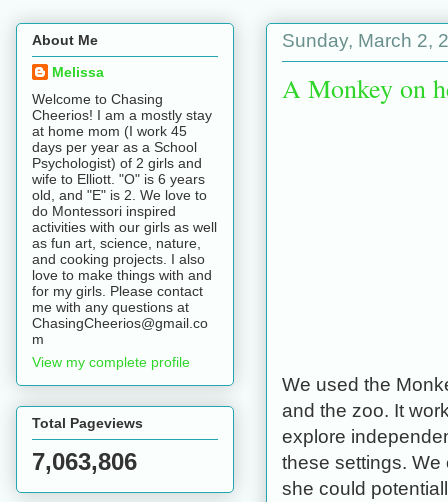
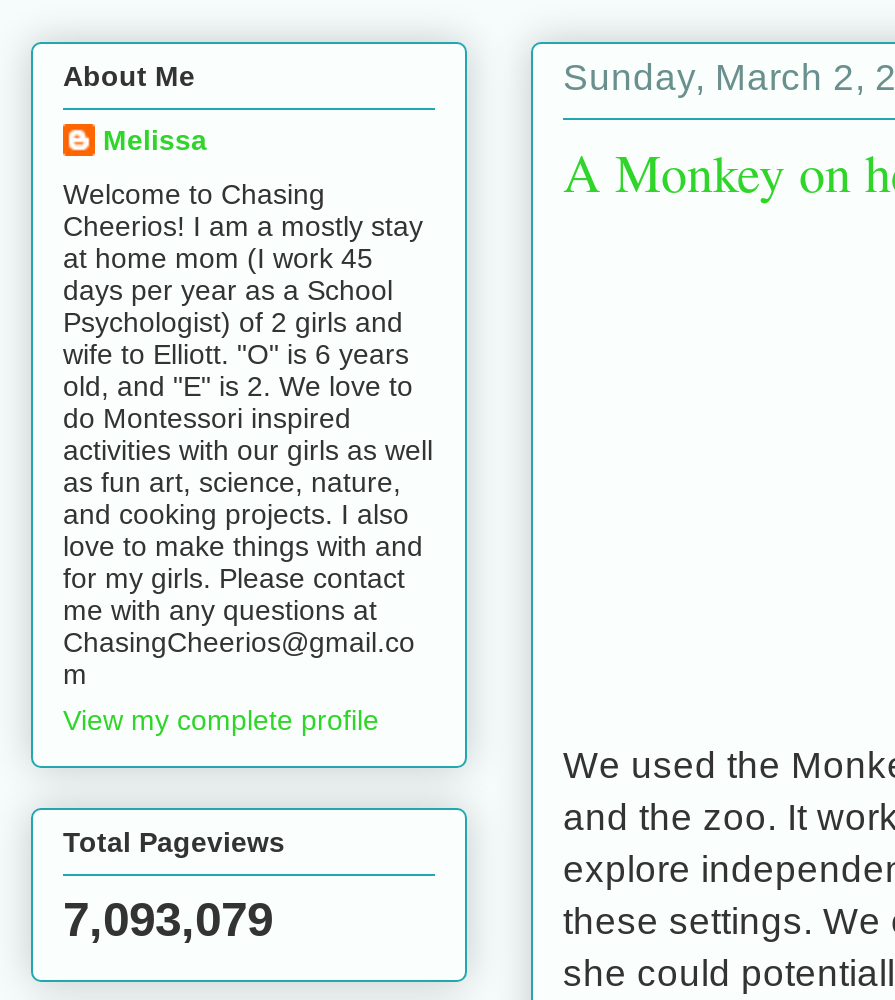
[32,448,137,475] 7,063,806 -> [63,893,273,947] 7,093,079

